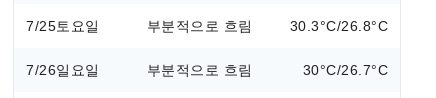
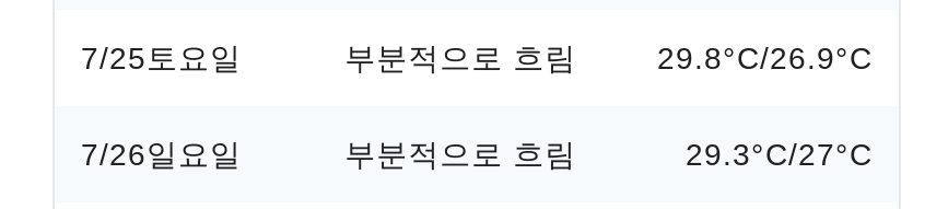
[289,18,388,34] 30.3°C/26.8°C -> [657,40,873,76] 29.8°C/26.9°C
[302,62,388,78] 30°C/26.7°C -> [686,137,873,172] 29.3°C/27°C

